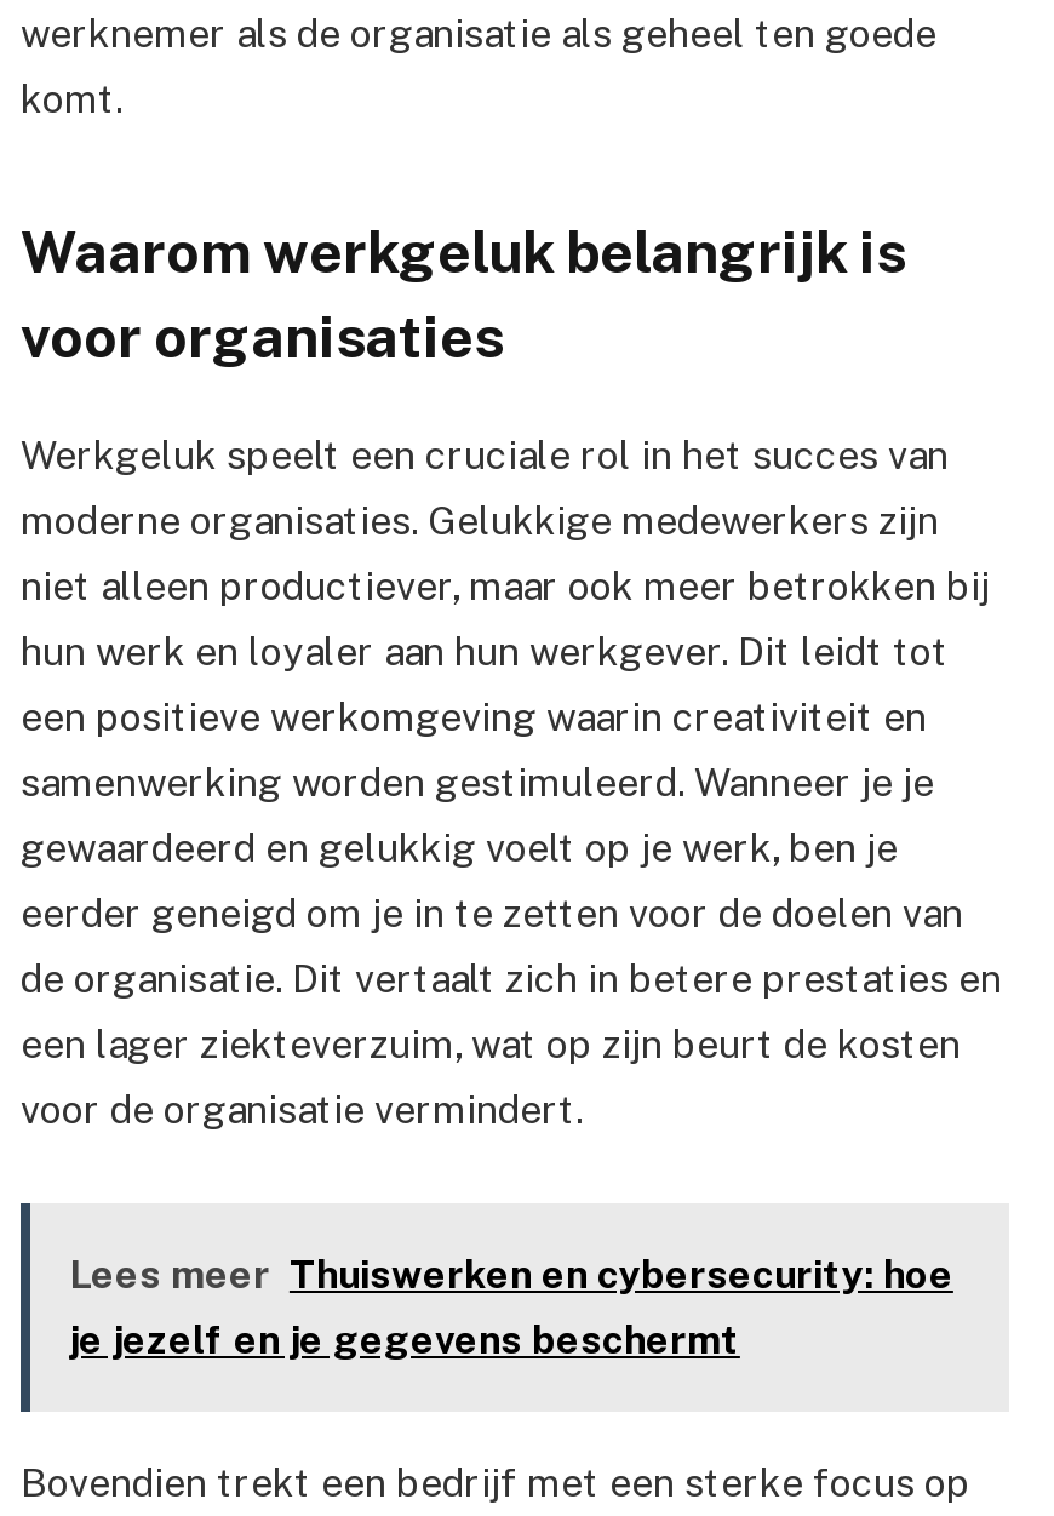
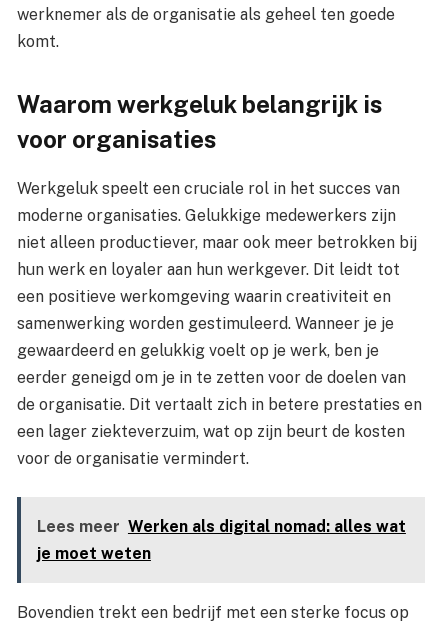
[69,1252,953,1363] Lees meer Thuiswerken en cybersecurity: hoe | je jezelf en je gegevens beschermt -> [37,517,406,563] Lees meer Werken als digital nomad: alles wat | je moet weten

